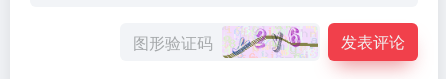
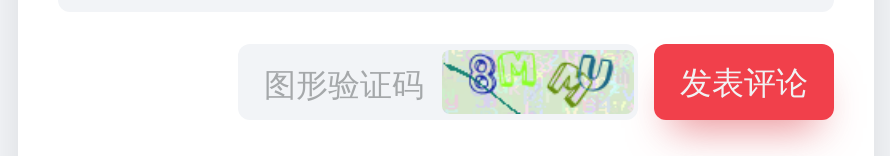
[223,26,318,59] [image] -> [442,50,634,116] [image]

